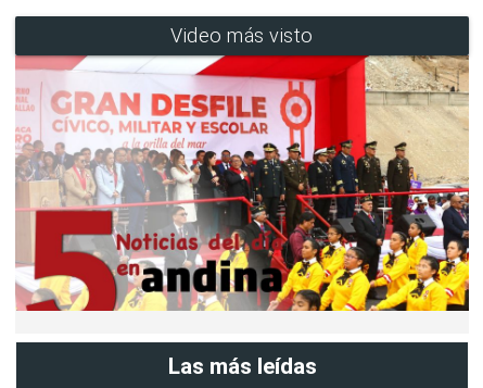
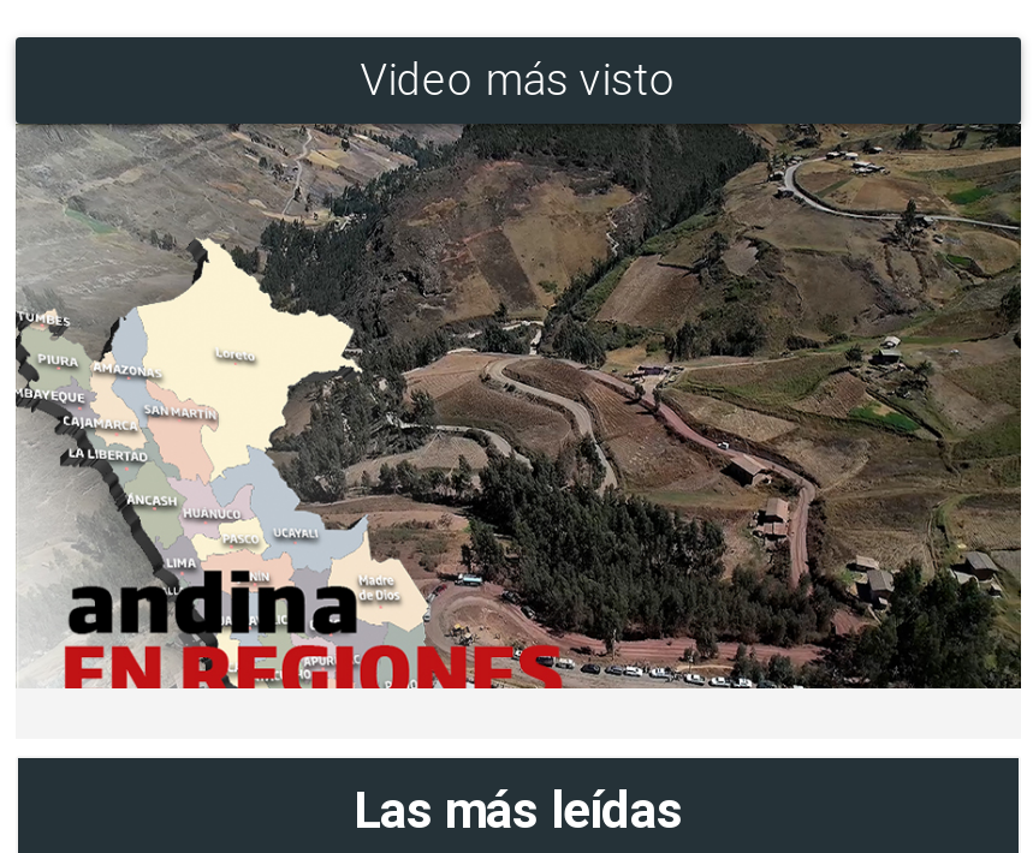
[15,54,470,312] [image] -> [13,124,1023,691] [image]

